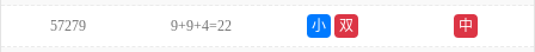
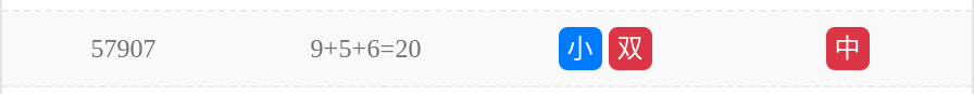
[50,18,86,34] 57279 -> [91,33,156,64] 57907
[171,18,231,34] 9+9+4=22 -> [310,33,421,64] 9+5+6=20

